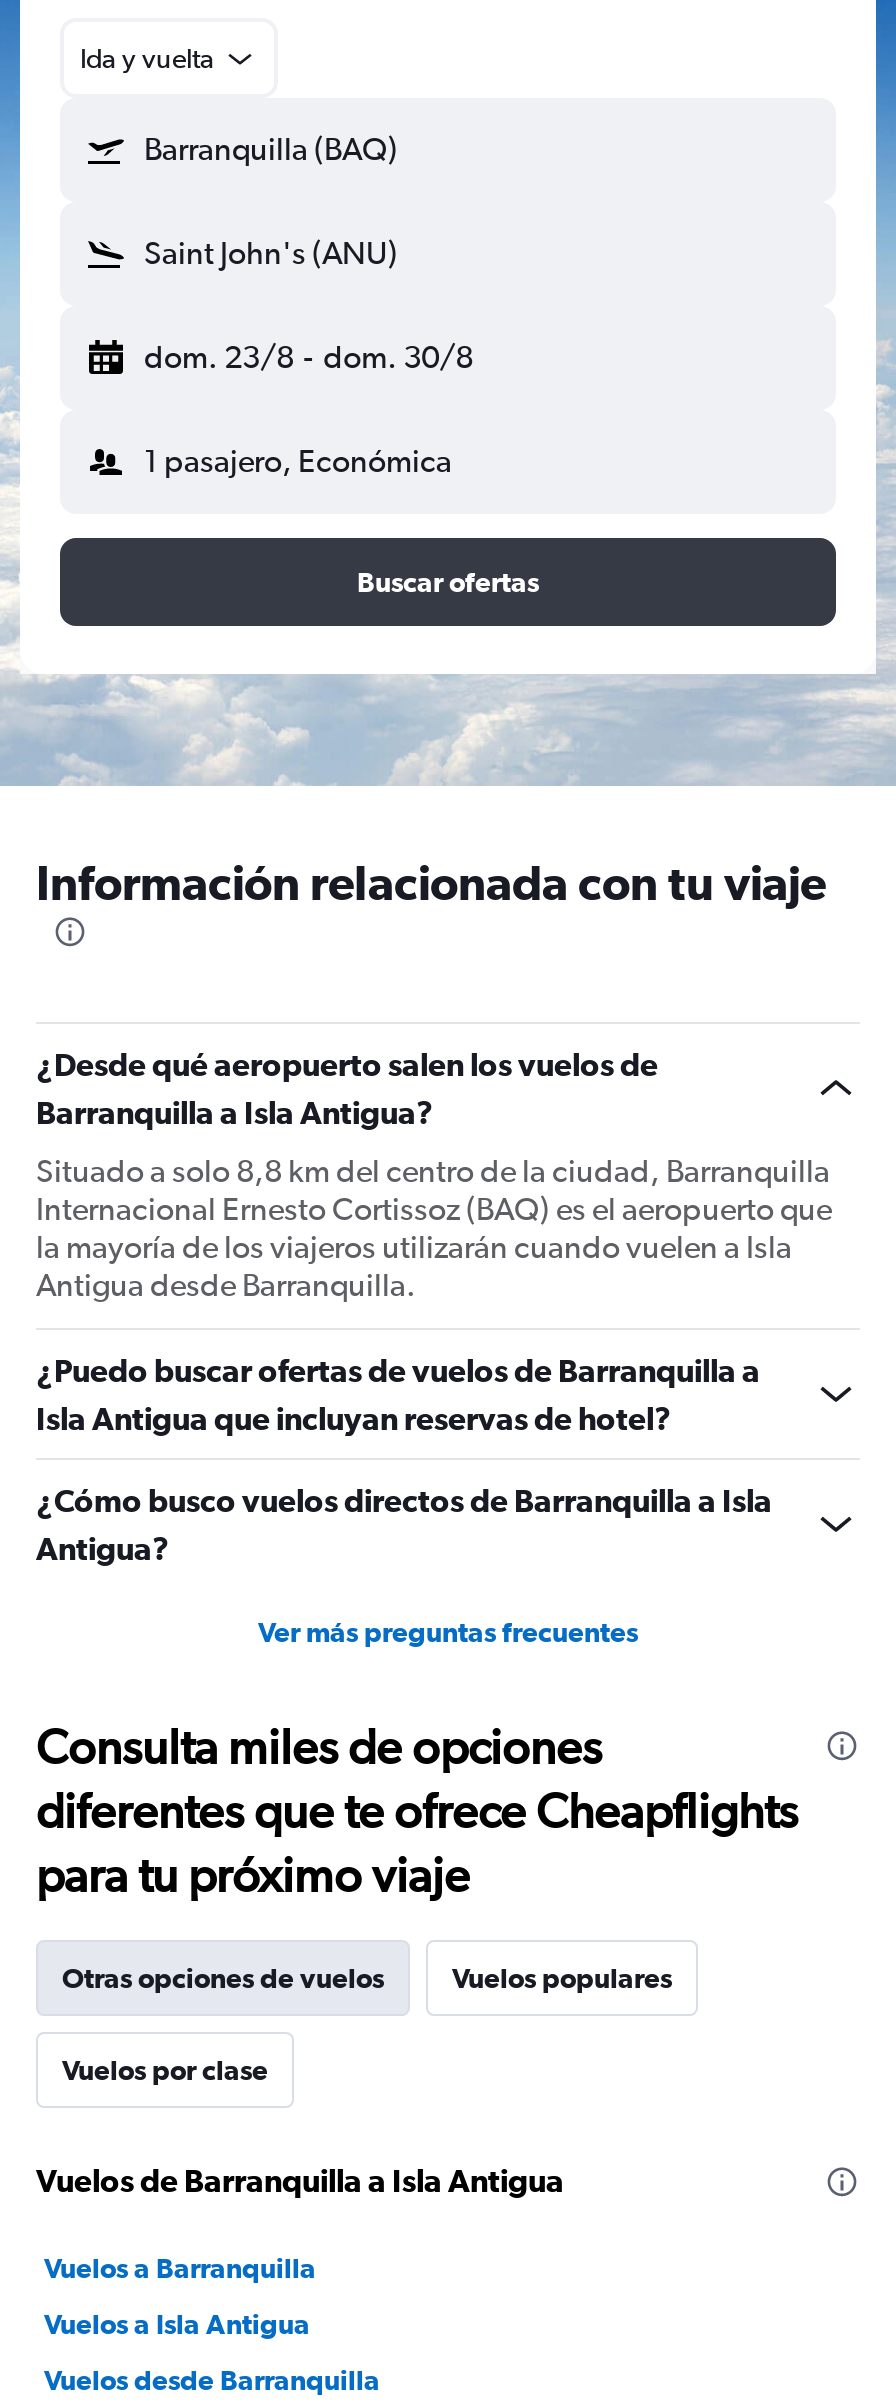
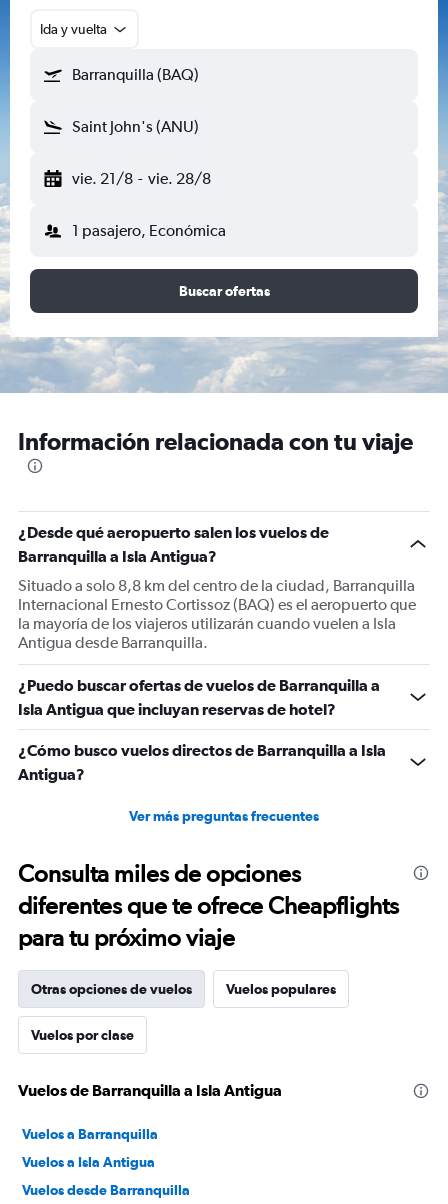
[144,338,473,376] dom. 23/8 - dom. 30/8 -> [72,169,211,188] vie. 21/8 - vie. 28/8

